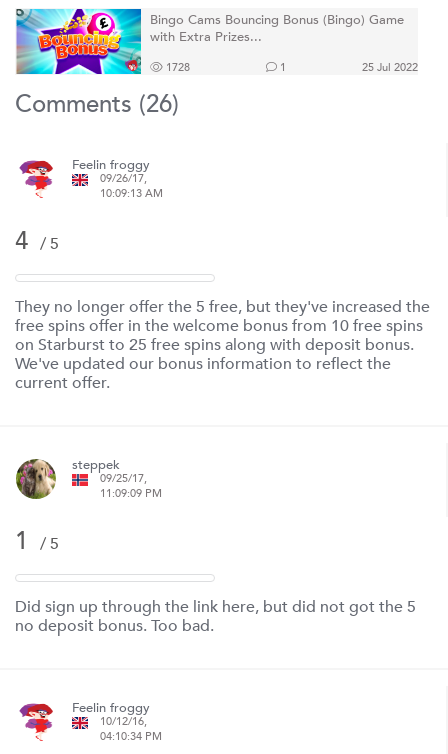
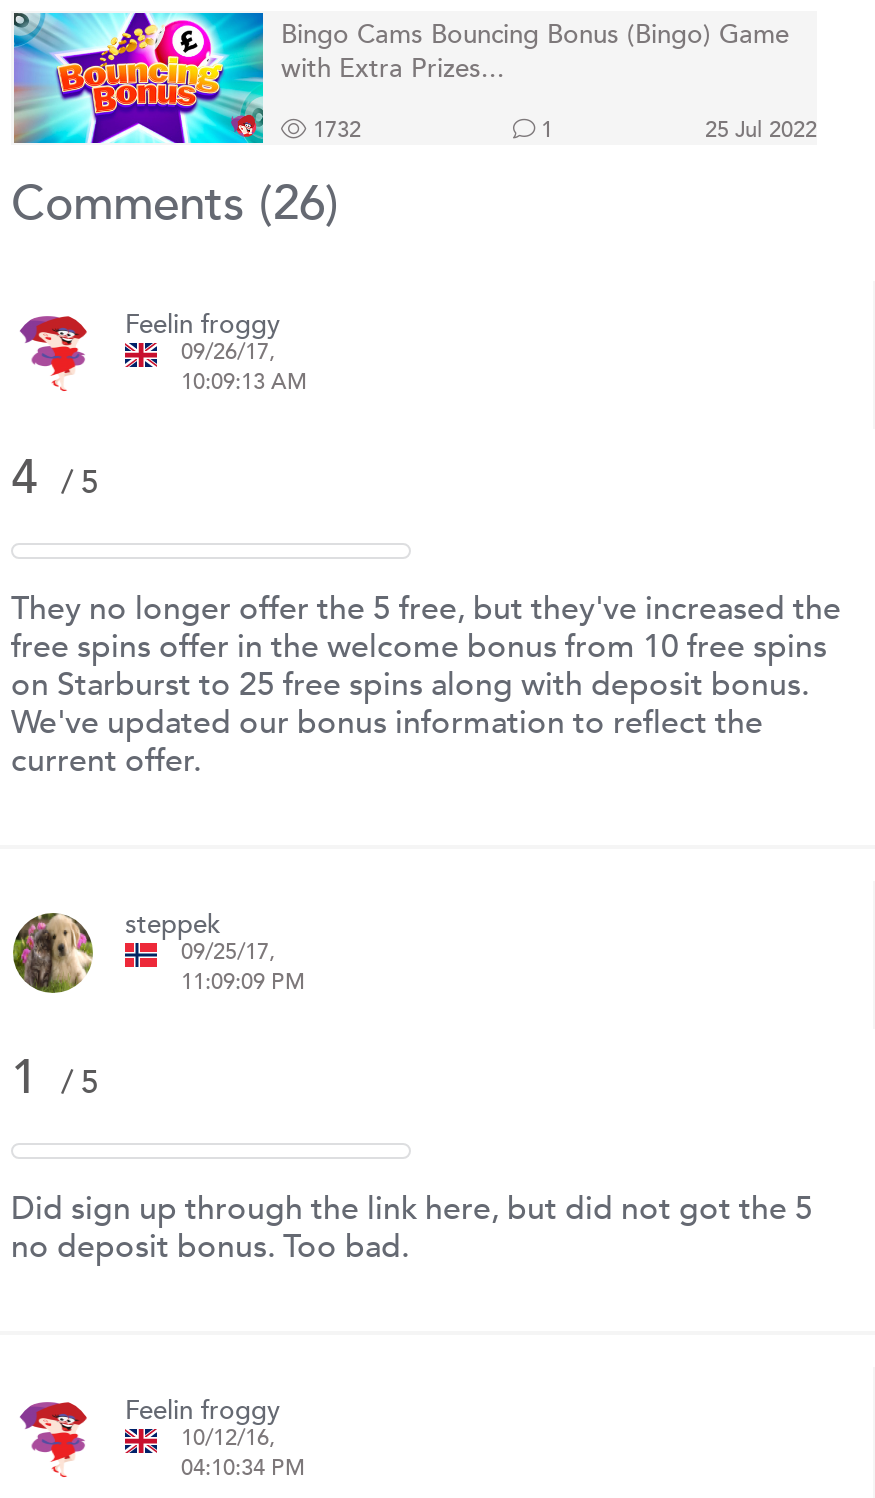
[163,60,190,75] 1728 -> [307,114,361,144] 1732

